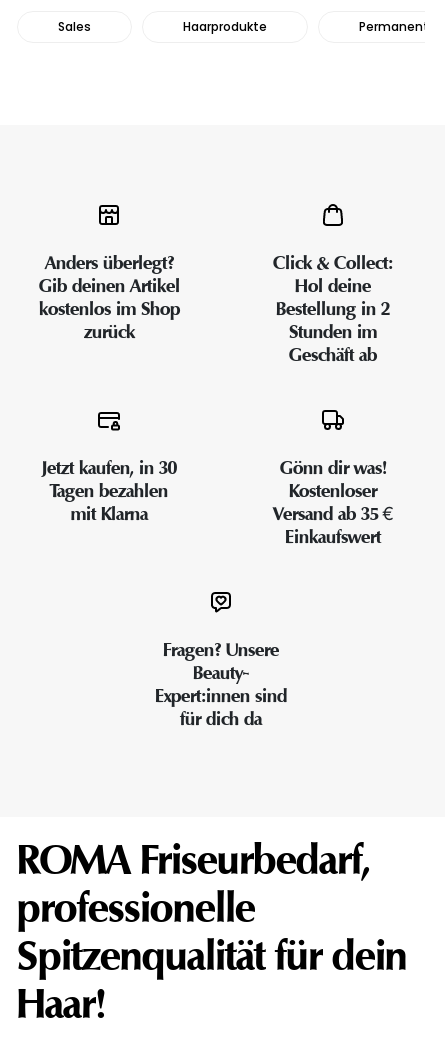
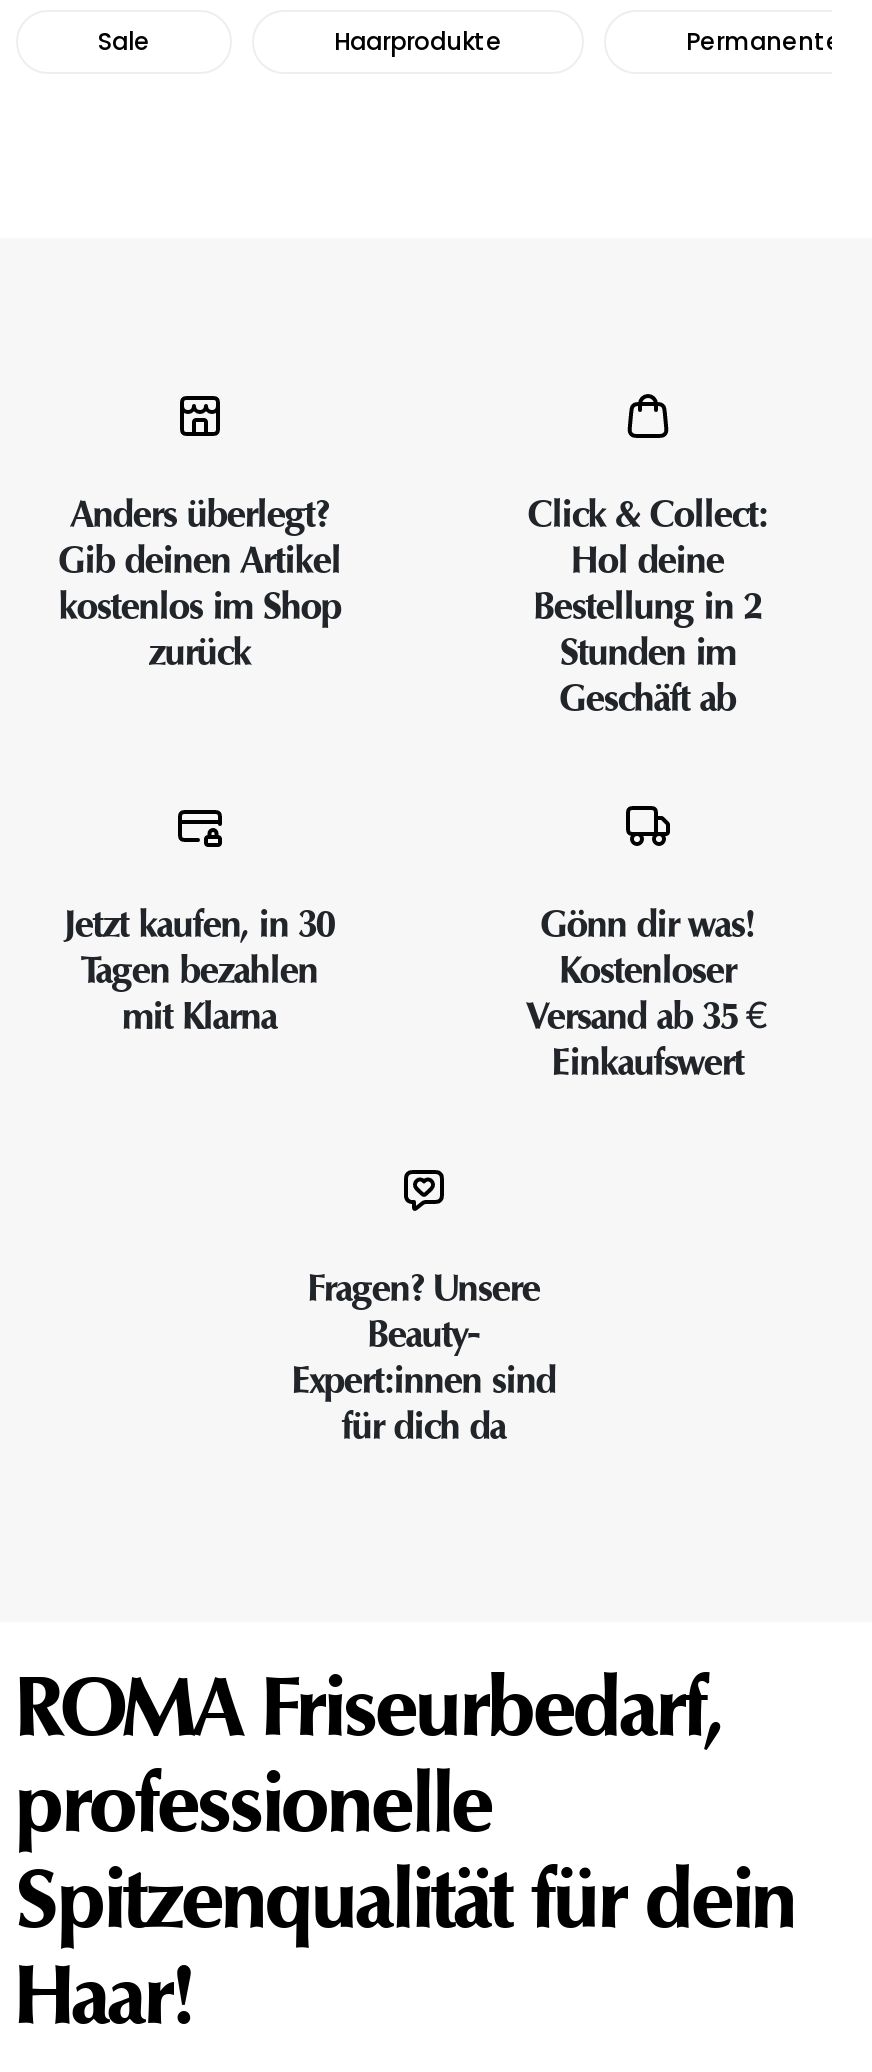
[58,18,91,35] Sales -> [98,24,150,58] Sale

